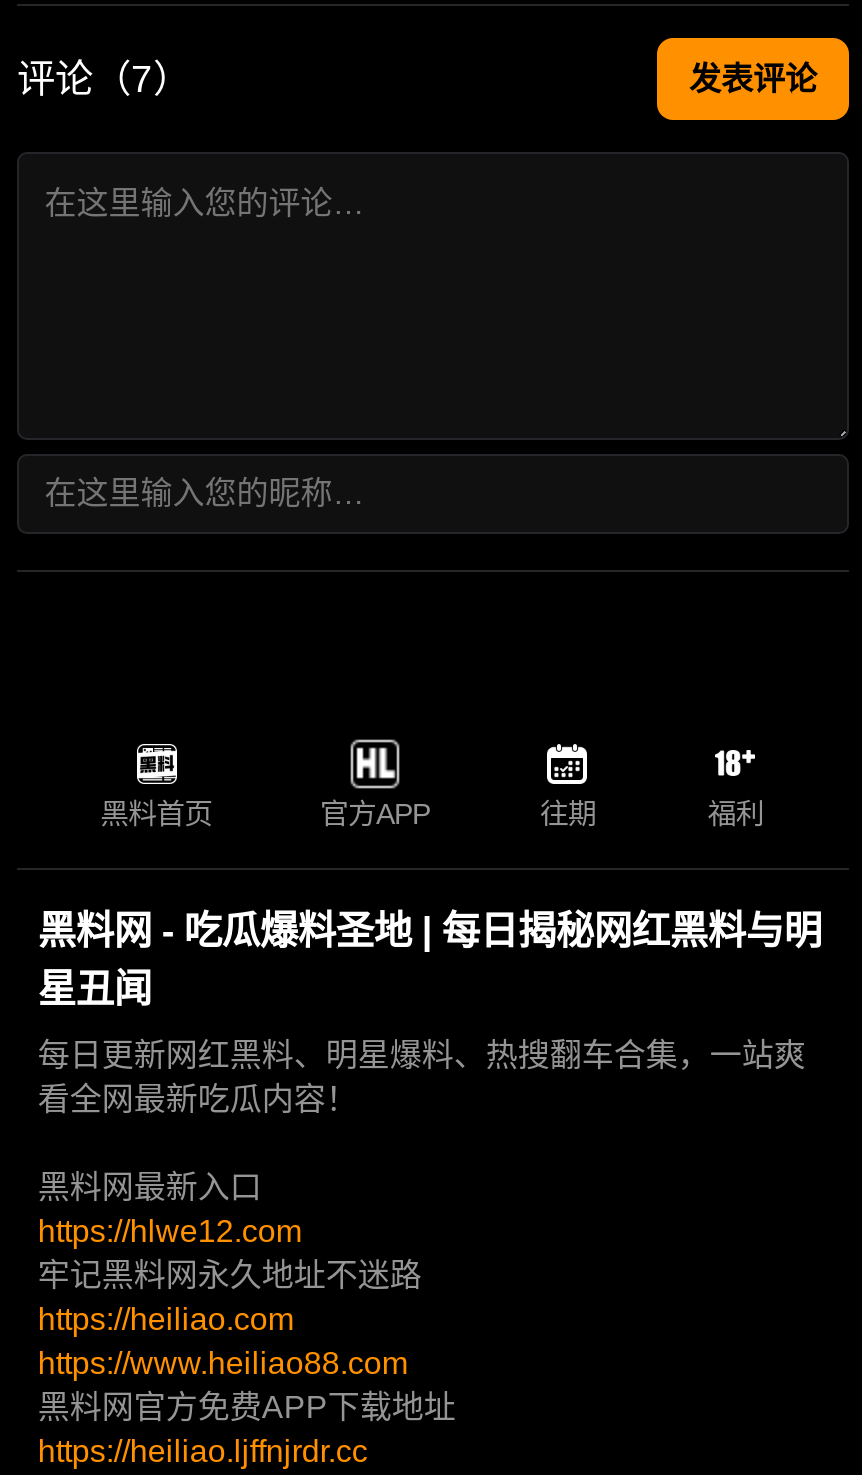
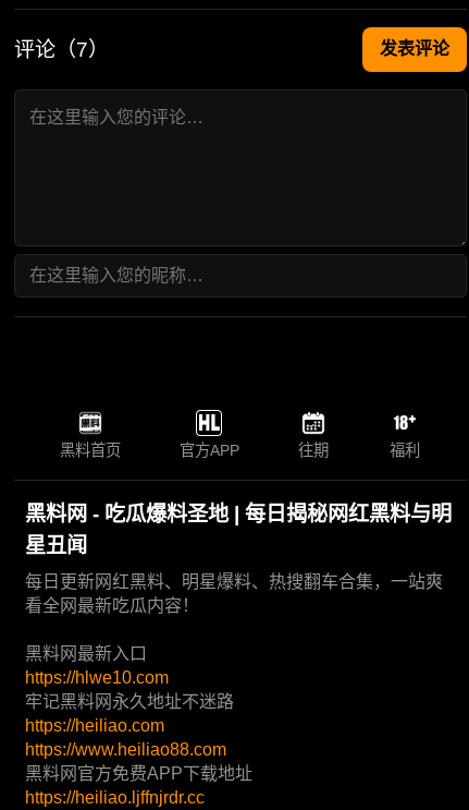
[38,1215,302,1249] https://hlwe12.com -> [25,668,169,687] https://hlwe10.com

